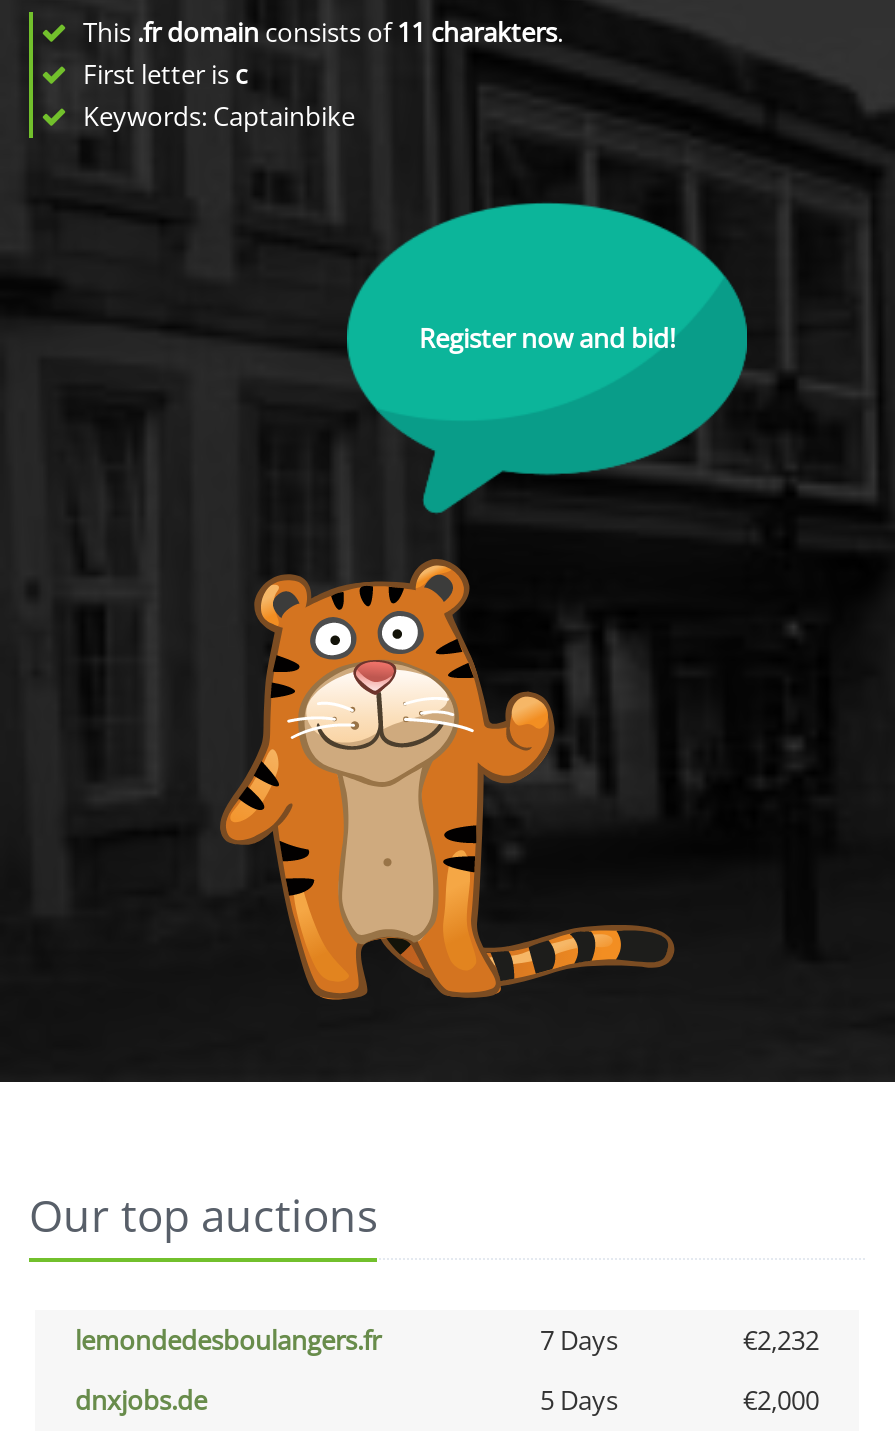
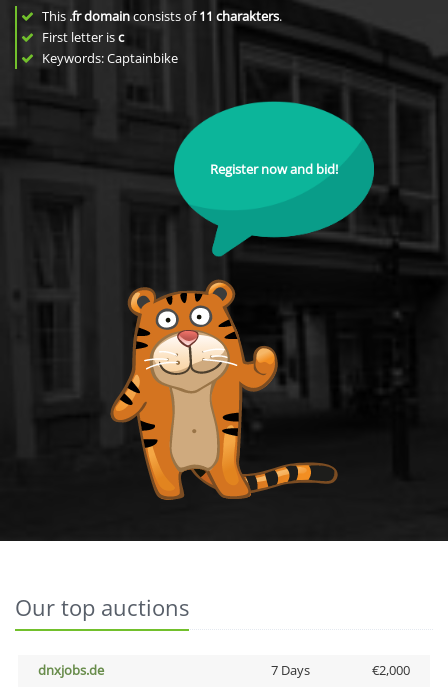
[75,1322,819,1358] lemondedesboulangers.fr | 7 Days | €2,232 -> none
[540,1382,618,1418] 5 Days -> [270,661,309,679] 7 Days

